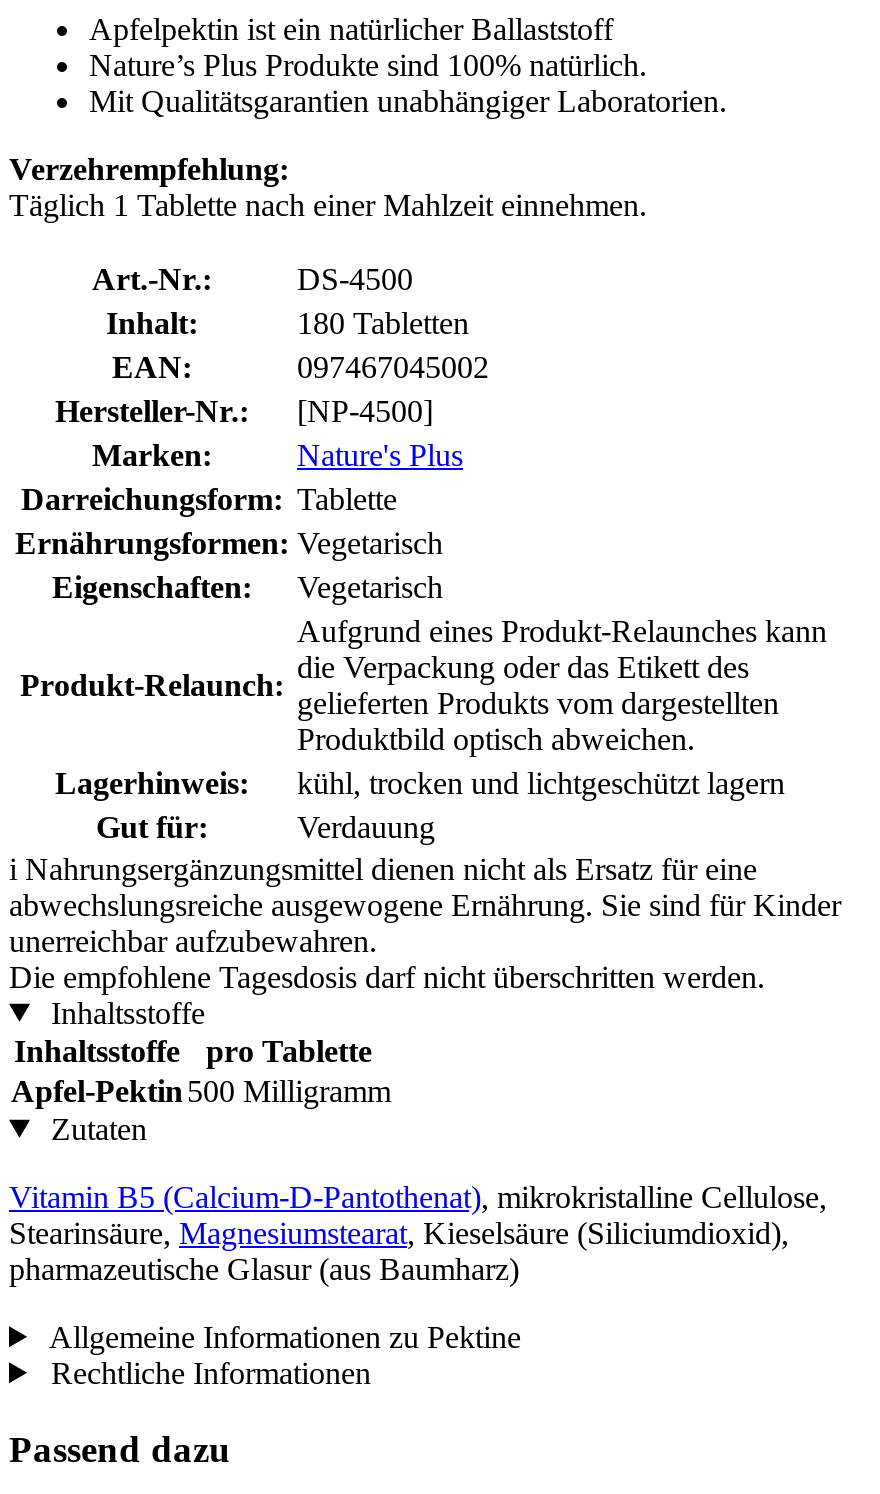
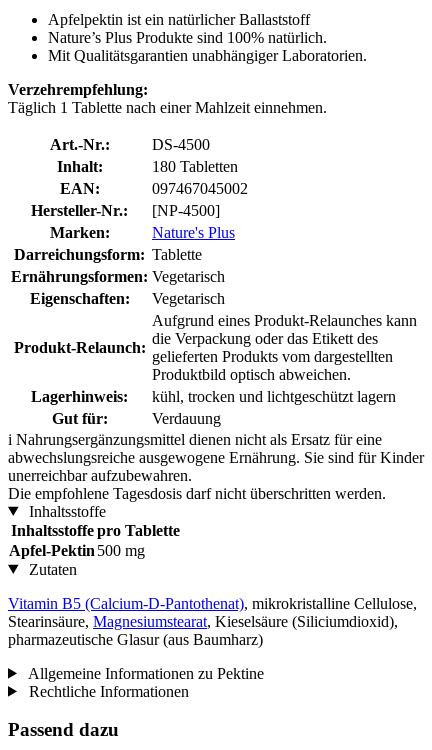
[11,1033,391,1107] Inhaltsstoffe | pro Tablette | Apfel-Pektin 500 Milligramm -> [9,522,180,559] Inhaltsstoffe pro Tablette | Apfel-Pektin 500 mg

